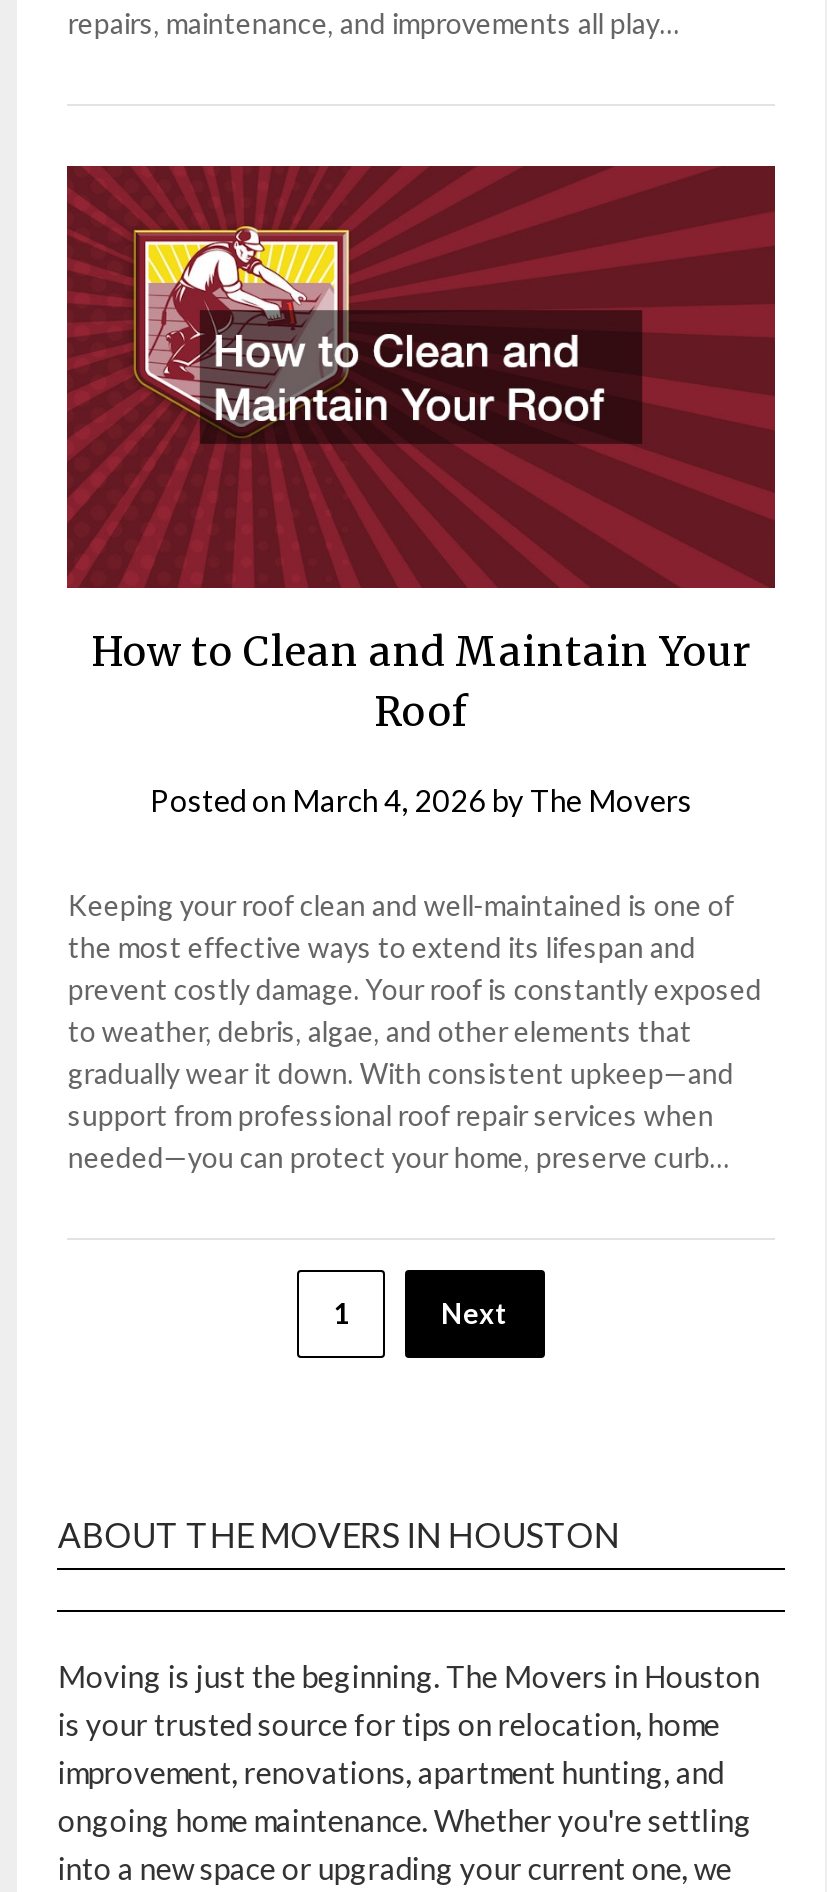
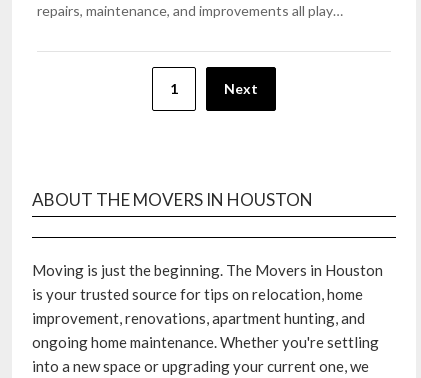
[65,164,777,1174] [image] | How to Clean and Maintain Your | Roof | Posted on March 4, 2026 by The Movers | Keeping your roof clean and well-maintained is one of | the most effective ways to extend its lifespan and | prevent costly damage. Your roof is constantly exposed | to weather, debris, algae, and other elements that | gradually wear it down. With consistent upkeep—and | support from professional roof repair services when | needed—you can protect your home, preserve curb… -> none

